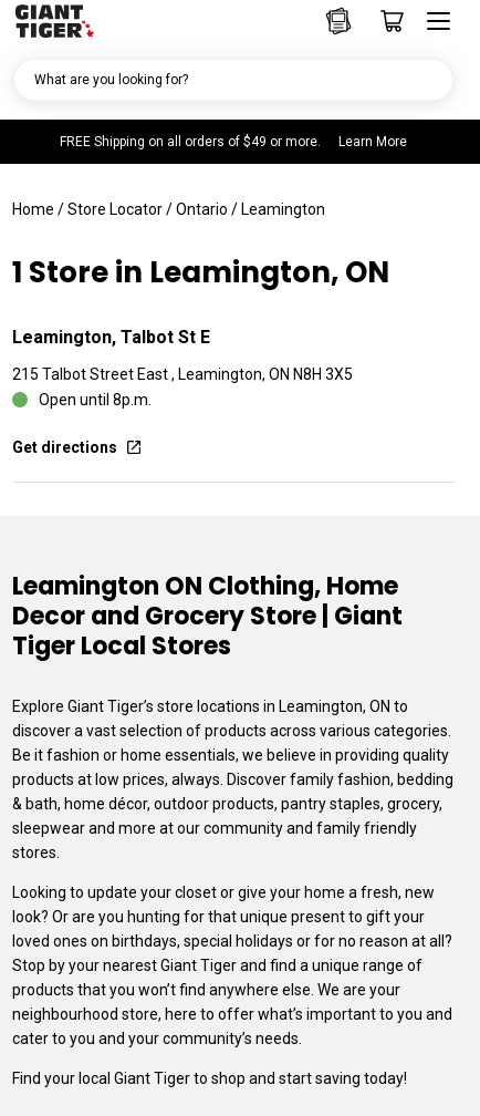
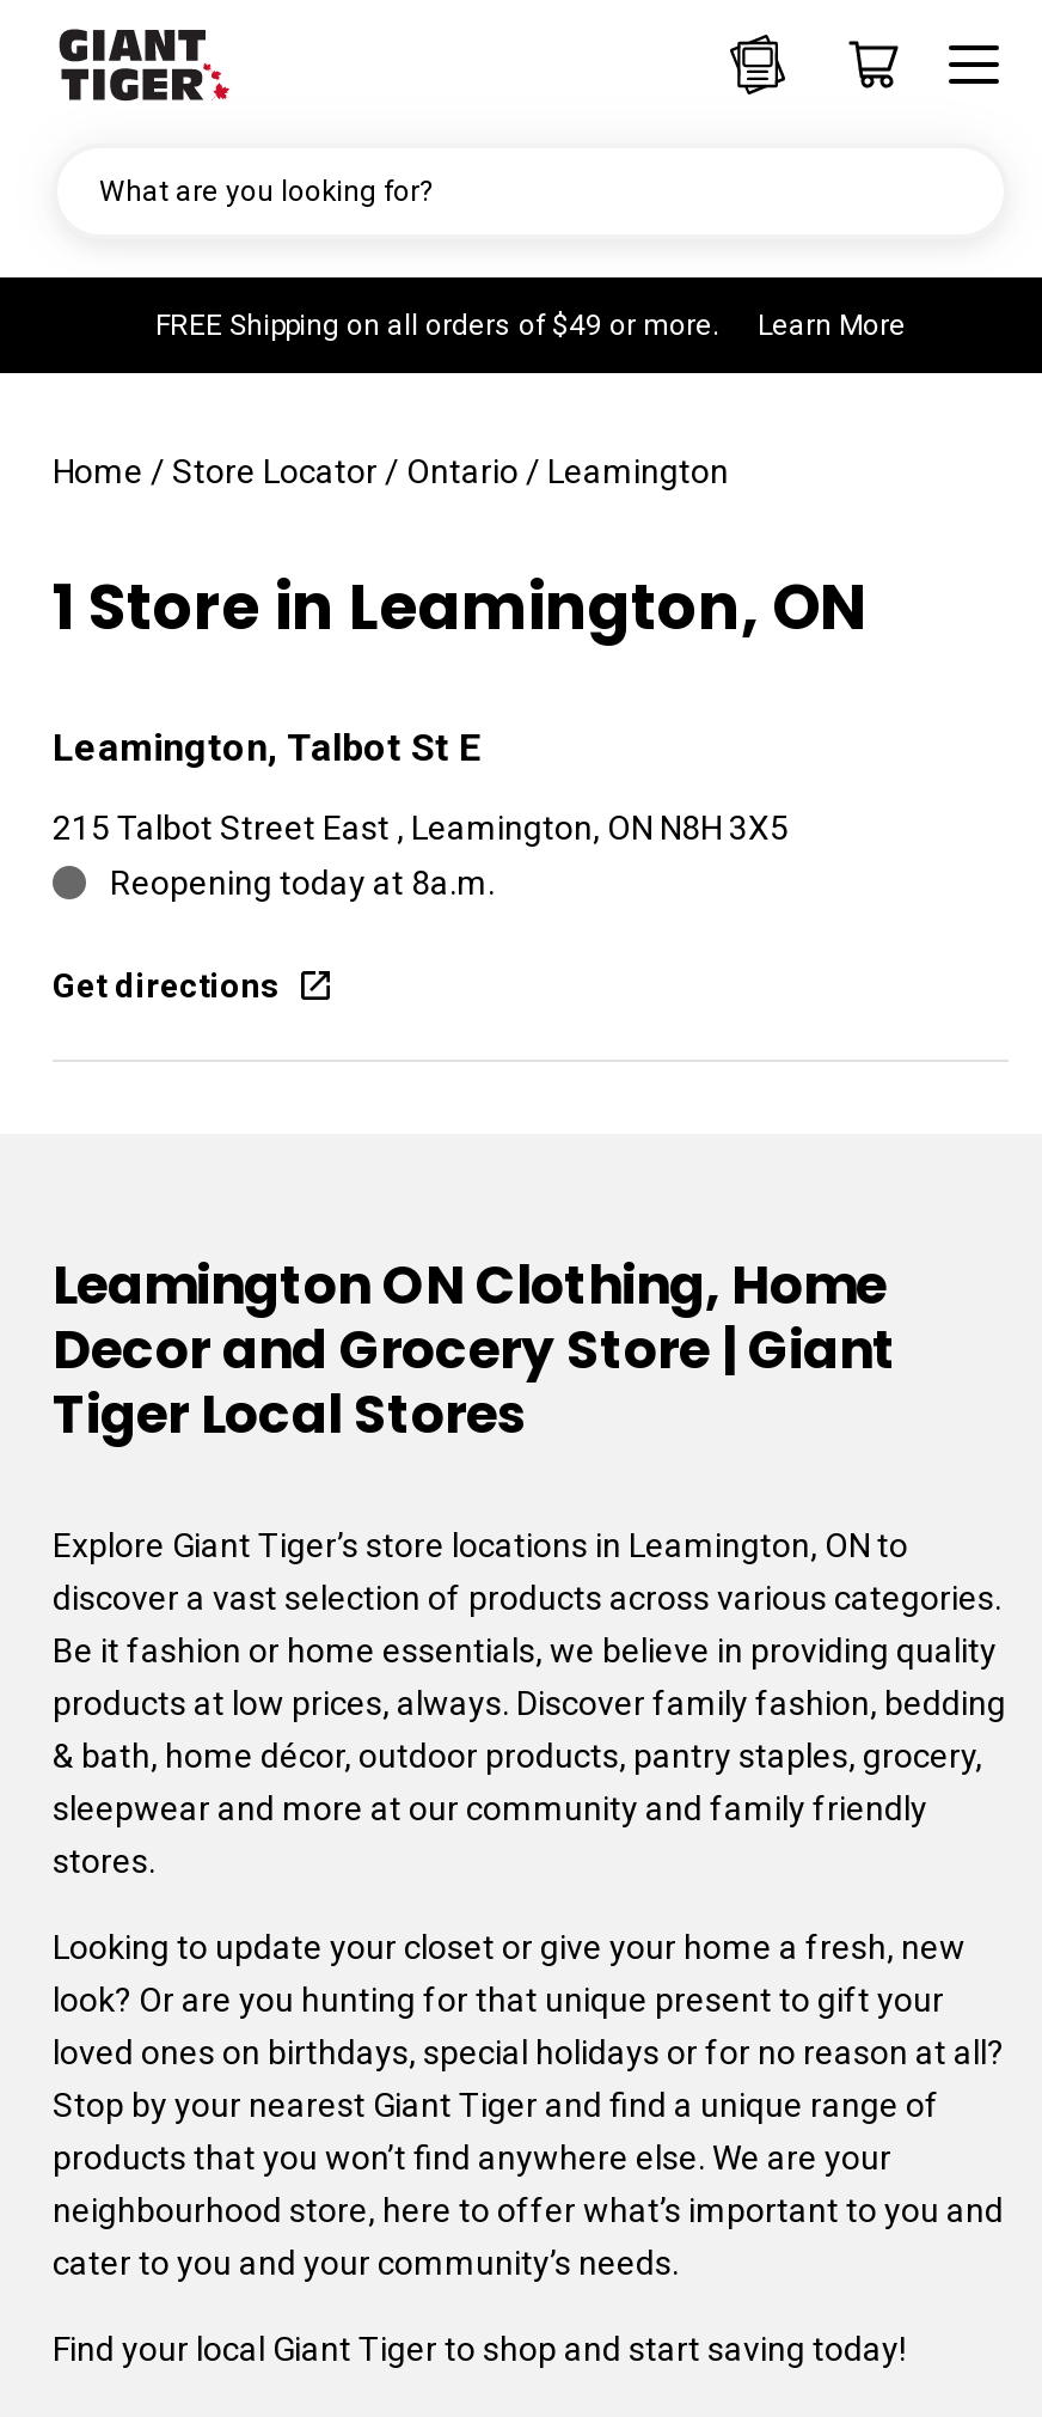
[39,391,152,409] Open until 8p.m. -> [110,863,495,902] Reopening today at 8a.m.

